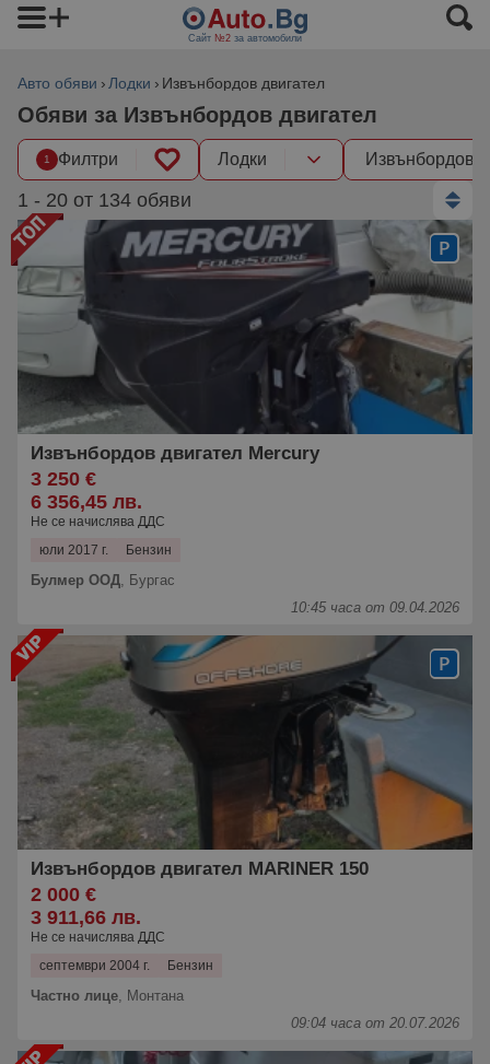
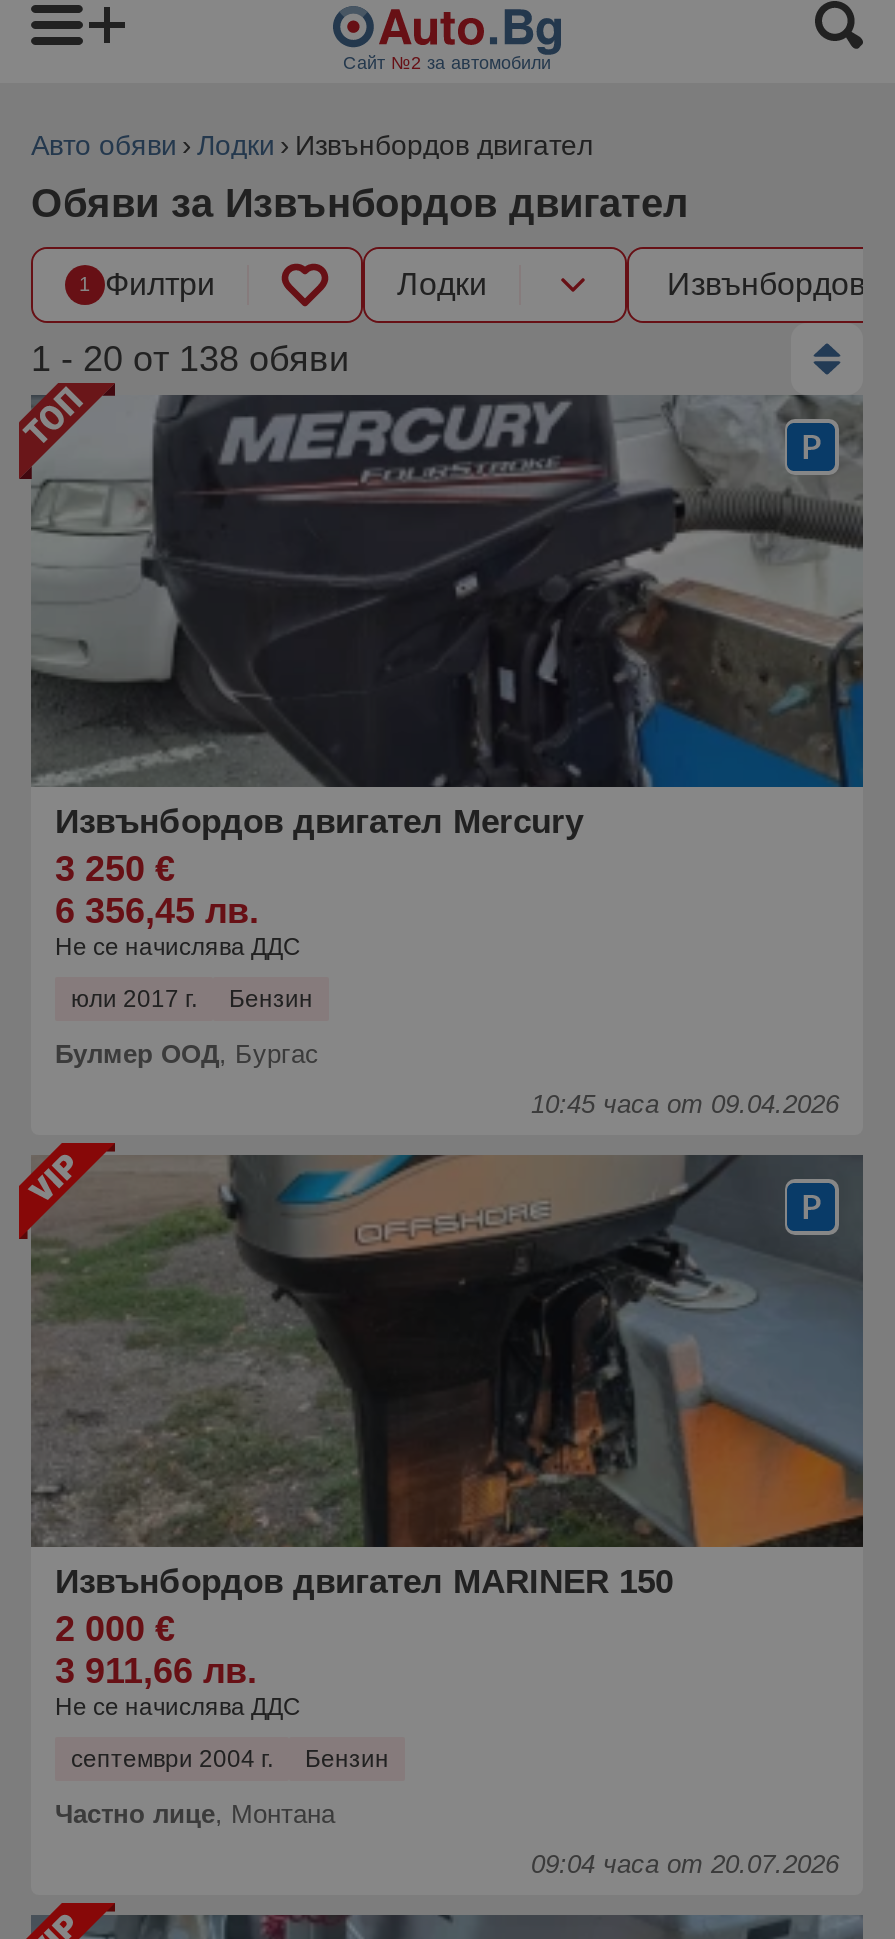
[17,189,191,211] 1 - 20 от 134 обяви -> [31,339,349,379] 1 - 20 от 138 обяви

